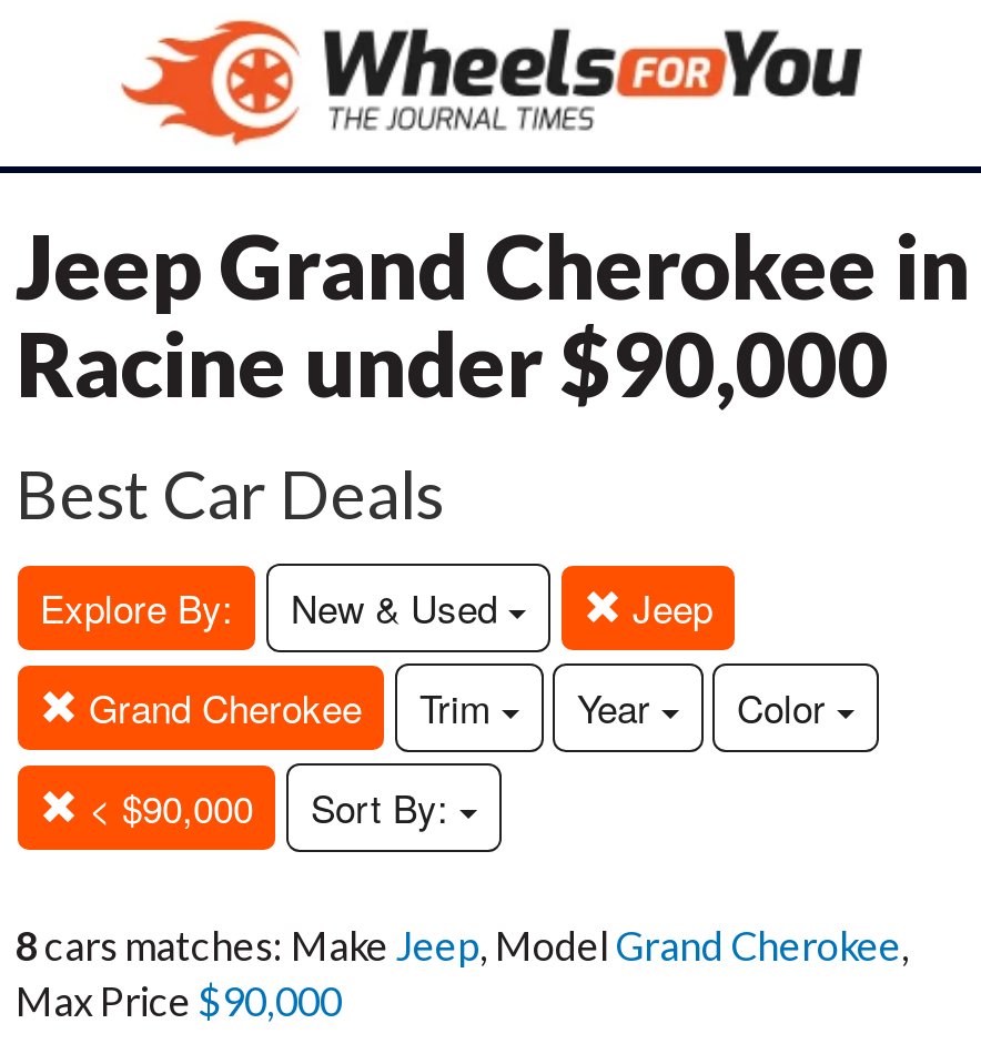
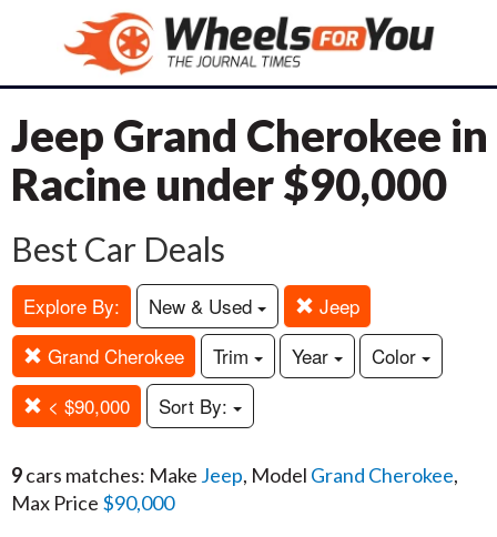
[16,921,910,970] 8 cars matches: Make Jeep, Model Grand Cherokee, -> [11,463,458,487] 9 cars matches: Make Jeep, Model Grand Cherokee,

